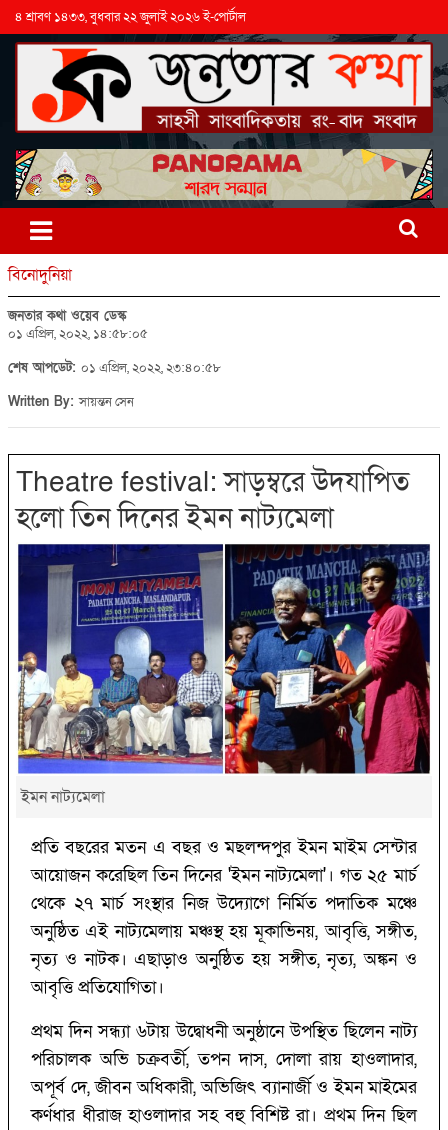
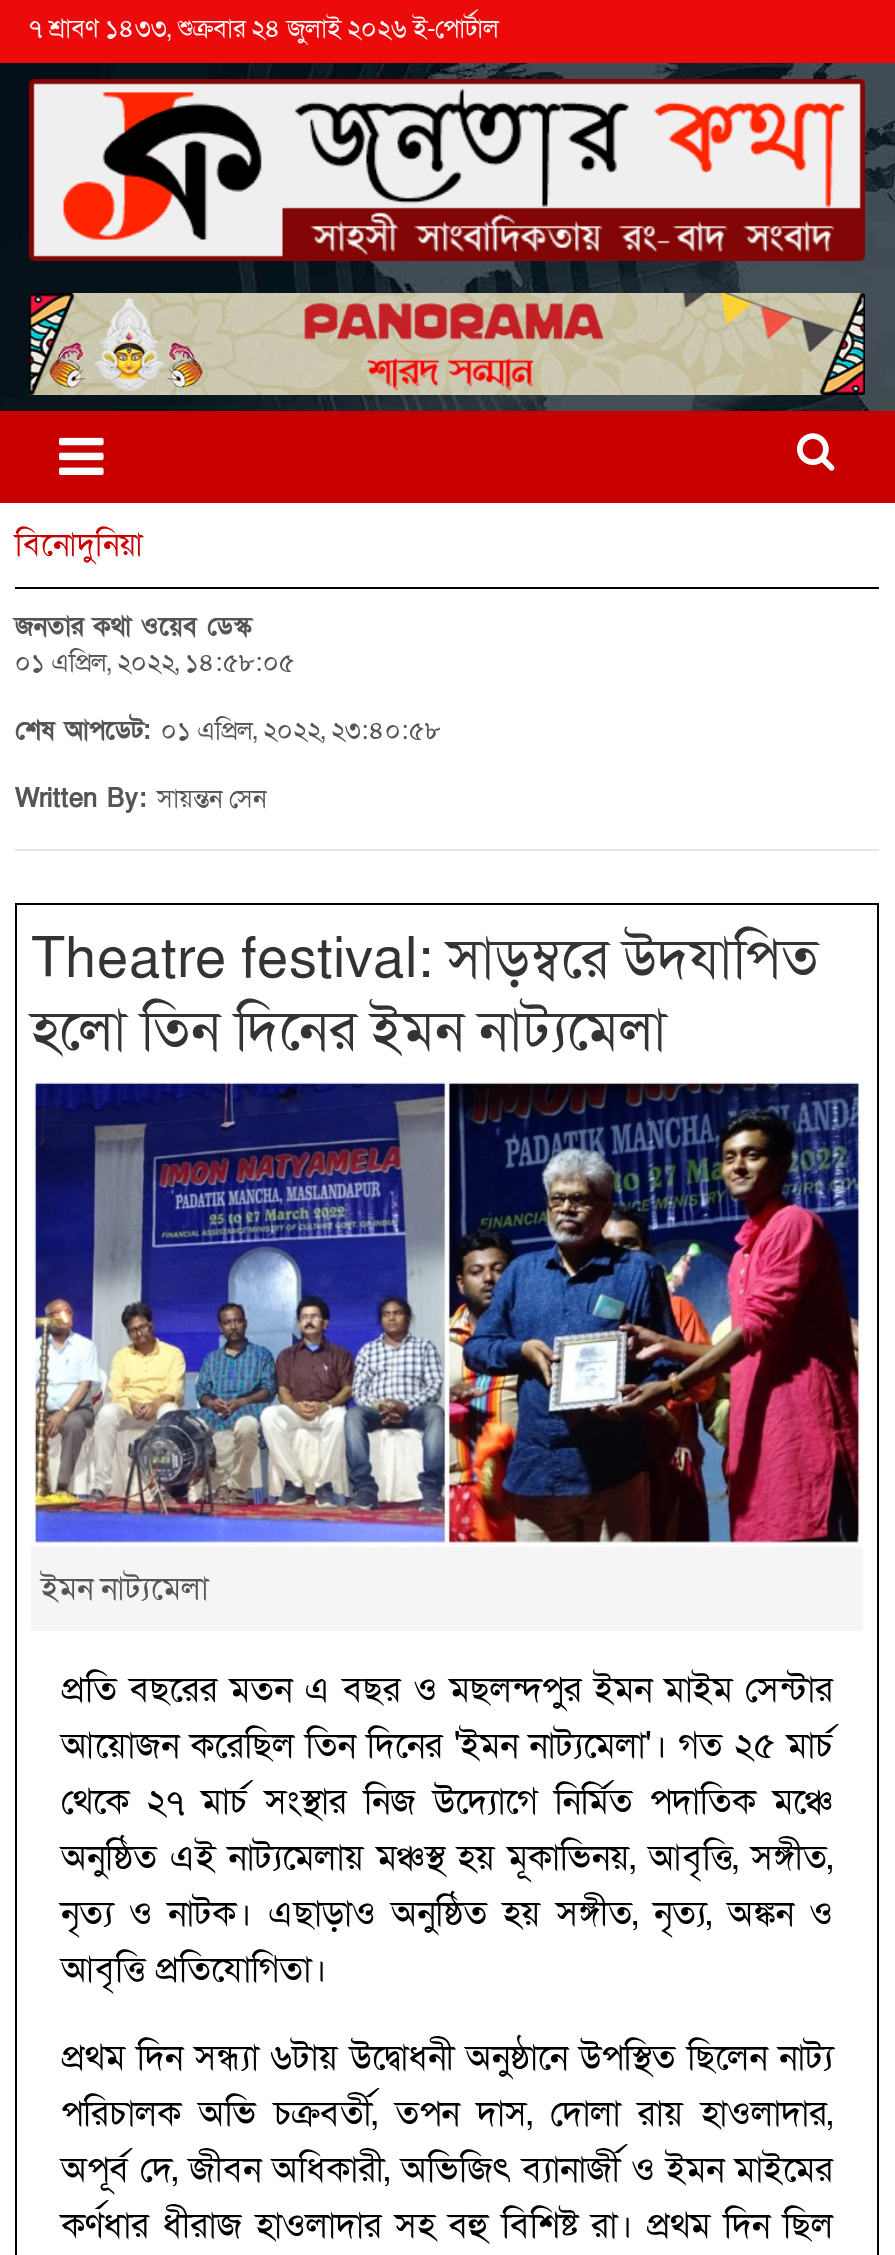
[15,8,246,26] ৪ শ্রাবণ ১৪৩৩, বুধবার ২২ জুলাই ২০২৬ ই-পোর্টাল -> [29,11,499,47] ৭ শ্রাবণ ১৪৩৩, শুক্রবার ২৪ জুলাই ২০২৬ ই-পোর্টাল

